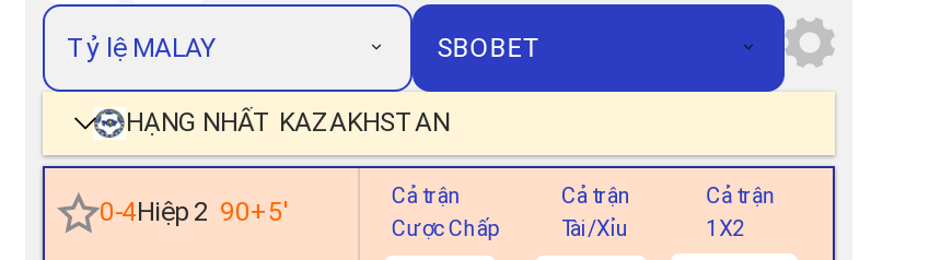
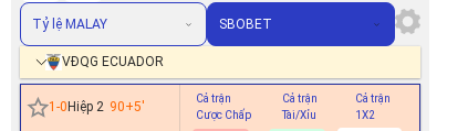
[126,107,450,138] HẠNG NHẤT KAZAKHSTAN -> [62,54,164,69] VĐQG ECUADOR
[100,197,290,227] 0-4Hiệp 2 90+5' -> [49,99,145,114] 1-0Hiệp 2 90+5'

